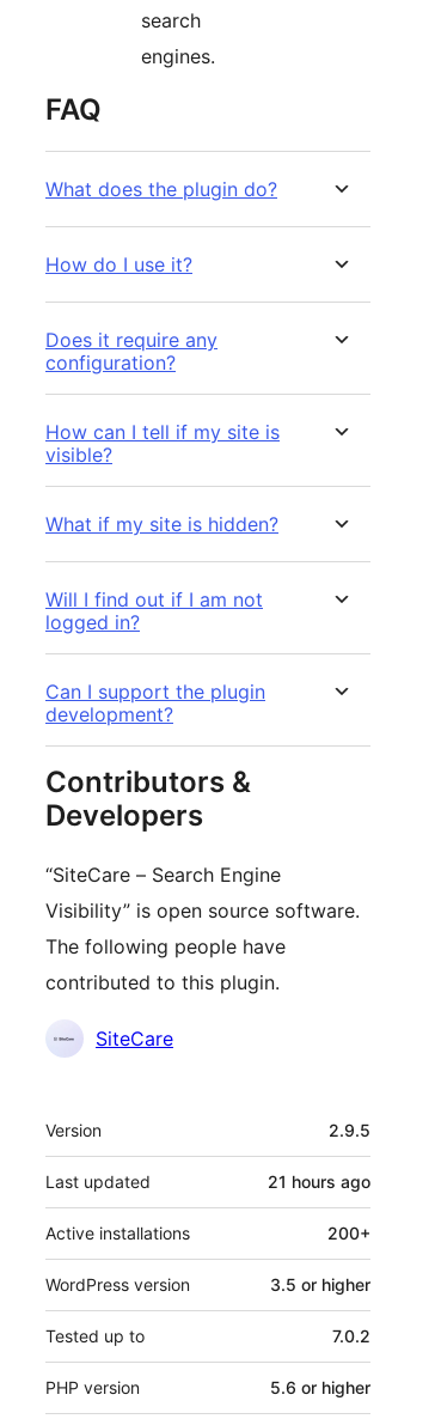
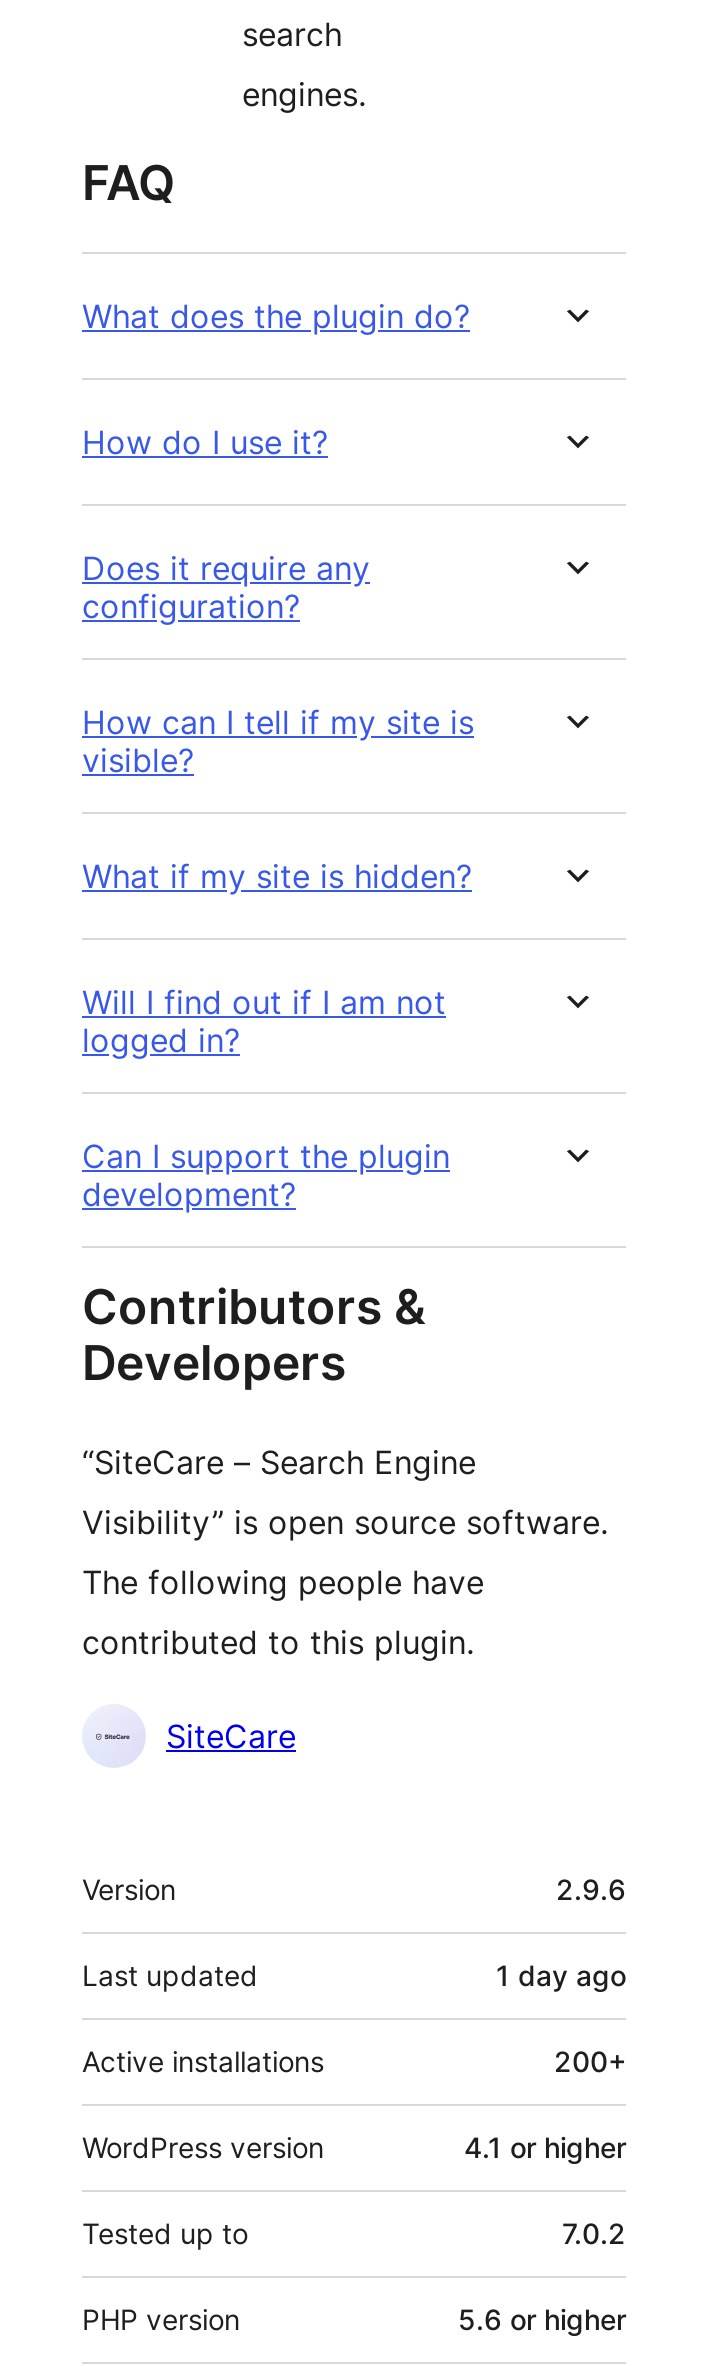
[329,1120,370,1141] 2.9.5 -> [556,1873,626,1907] 2.9.6
[268,1172,370,1192] 21 hours ago -> [496,1959,626,1993] 1 day ago
[270,1275,370,1295] 3.5 or higher -> [464,2131,626,2165] 4.1 or higher

